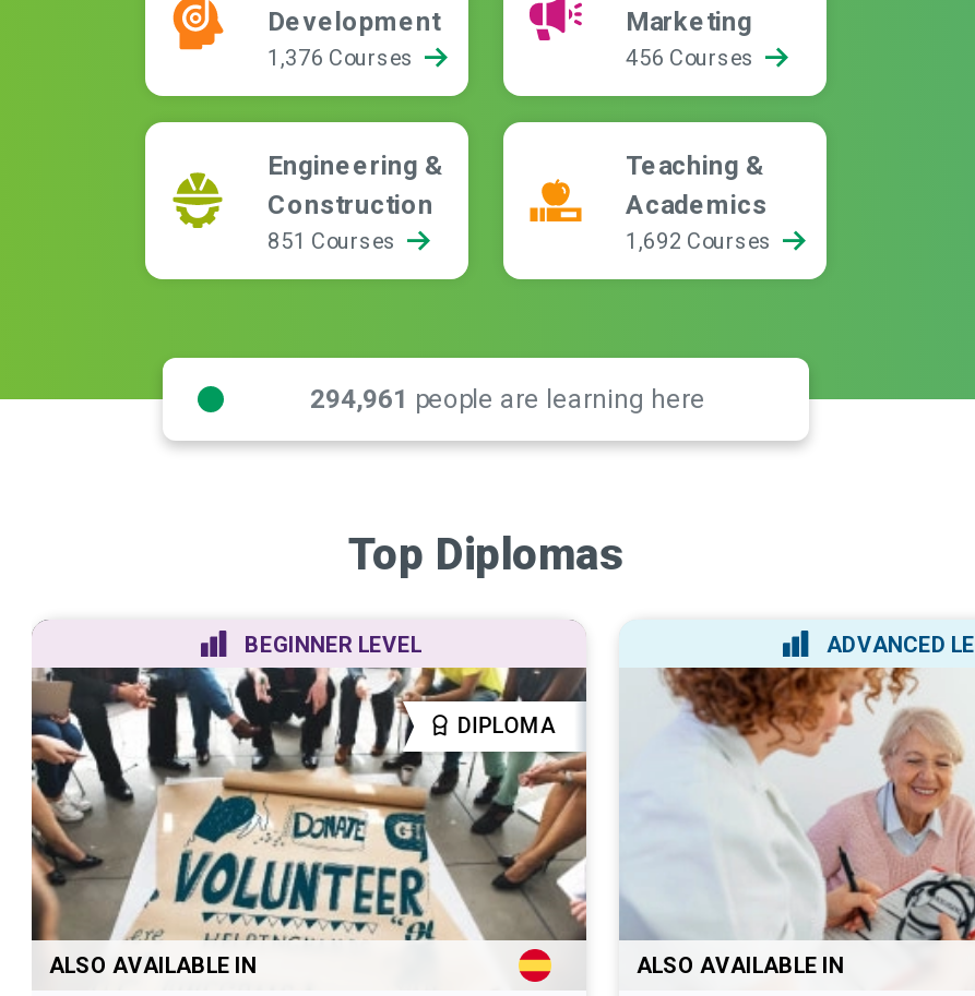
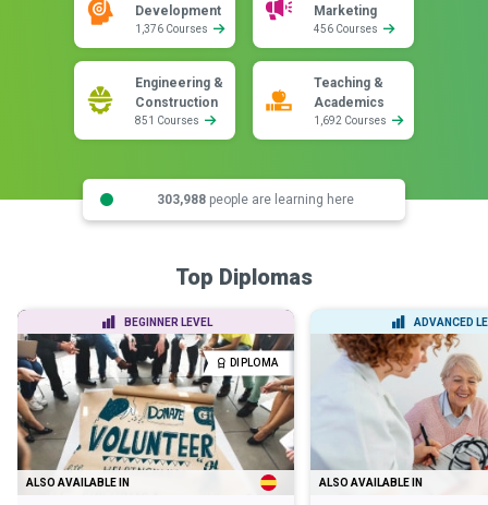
[310,383,705,413] 294,961 people are learning here -> [156,191,353,207] 303,988 people are learning here

